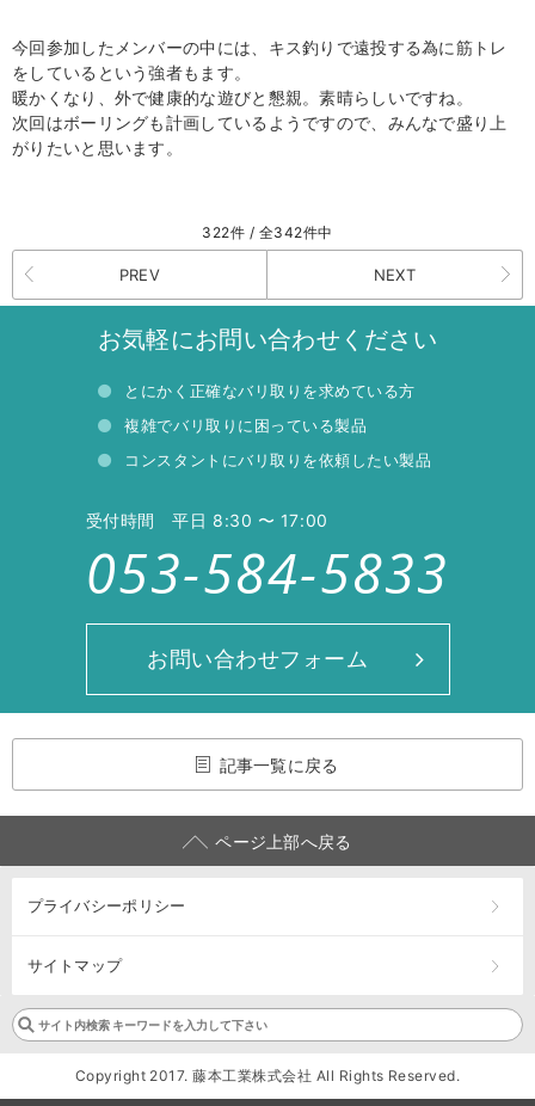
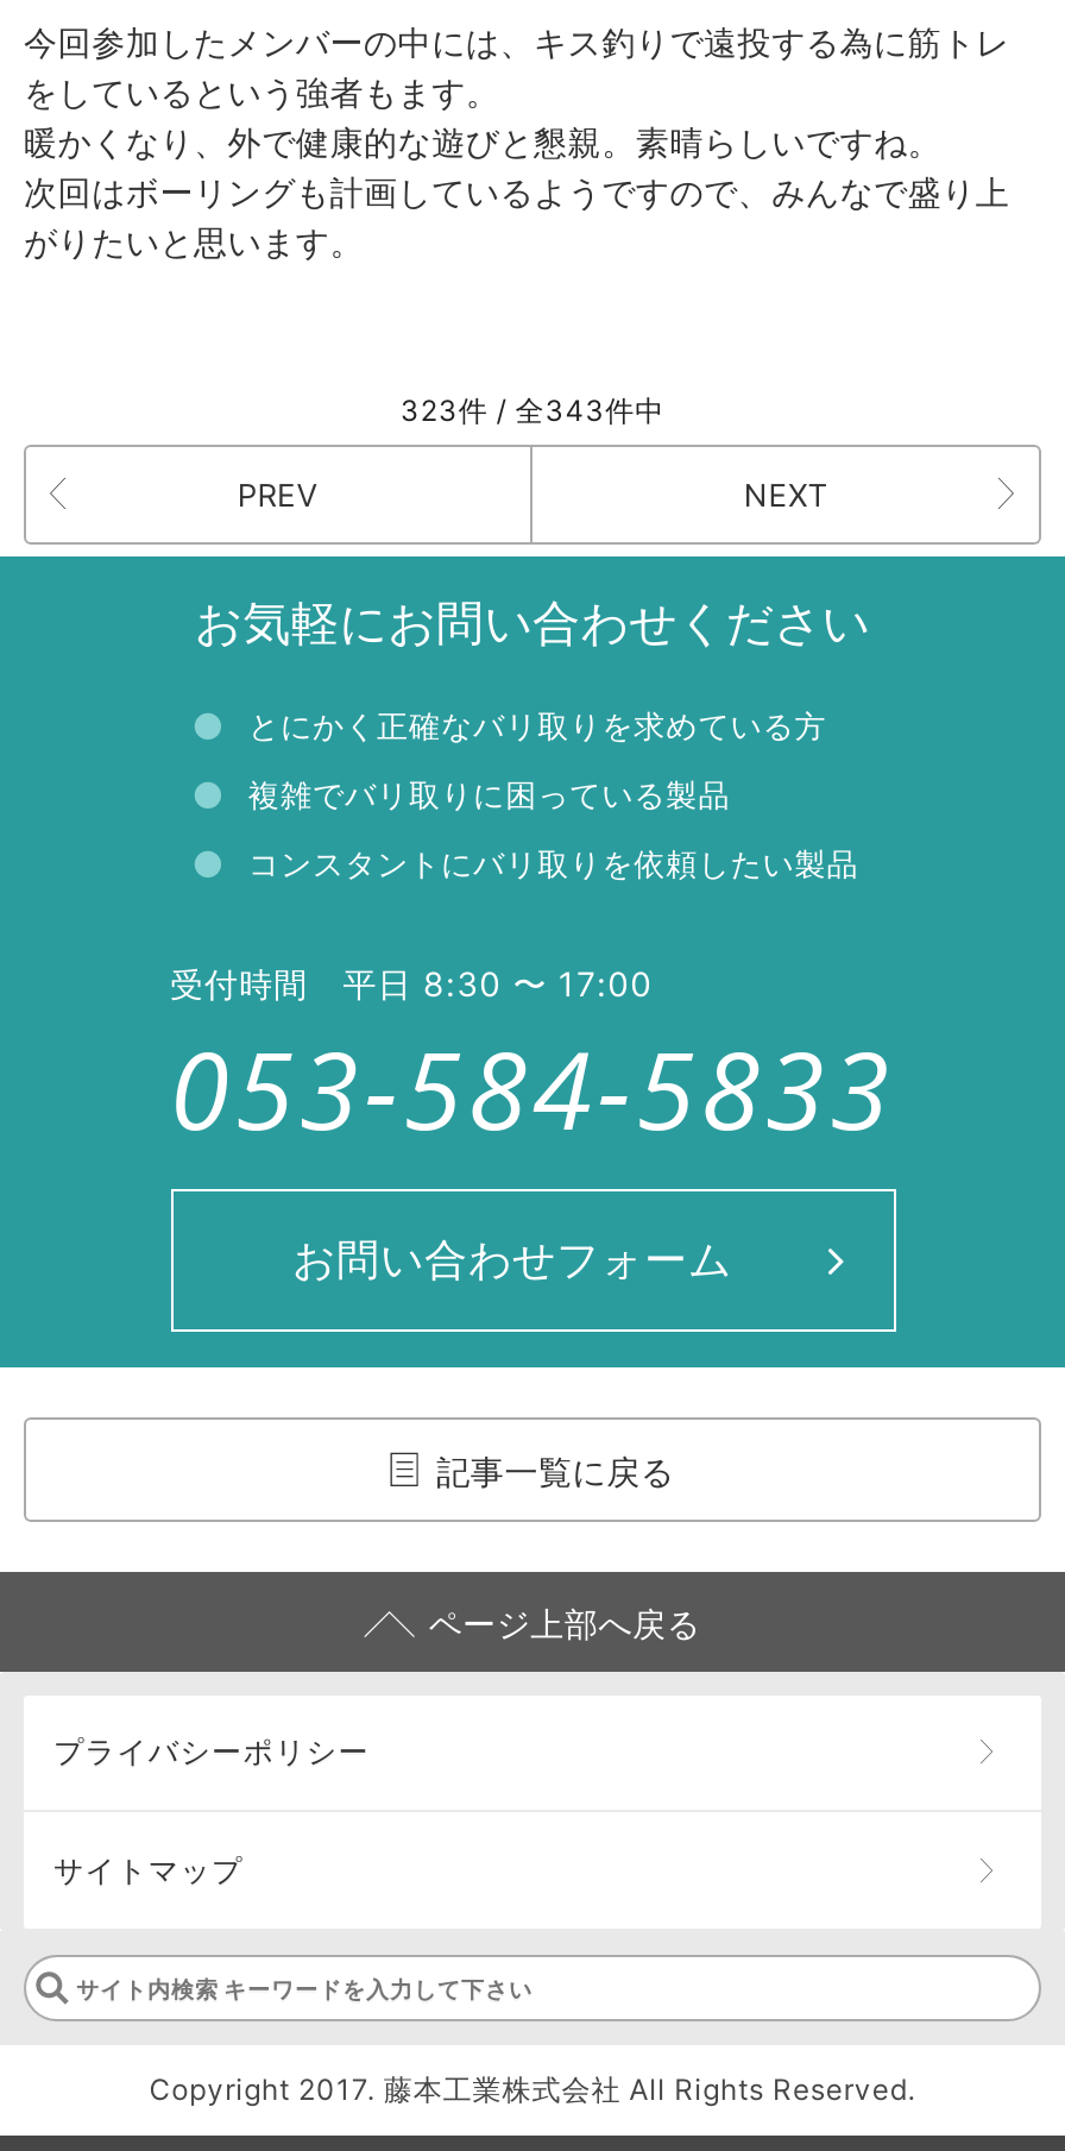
[202,223,333,241] 322件 / 全342件中 -> [400,392,665,428] 323件 / 全343件中

